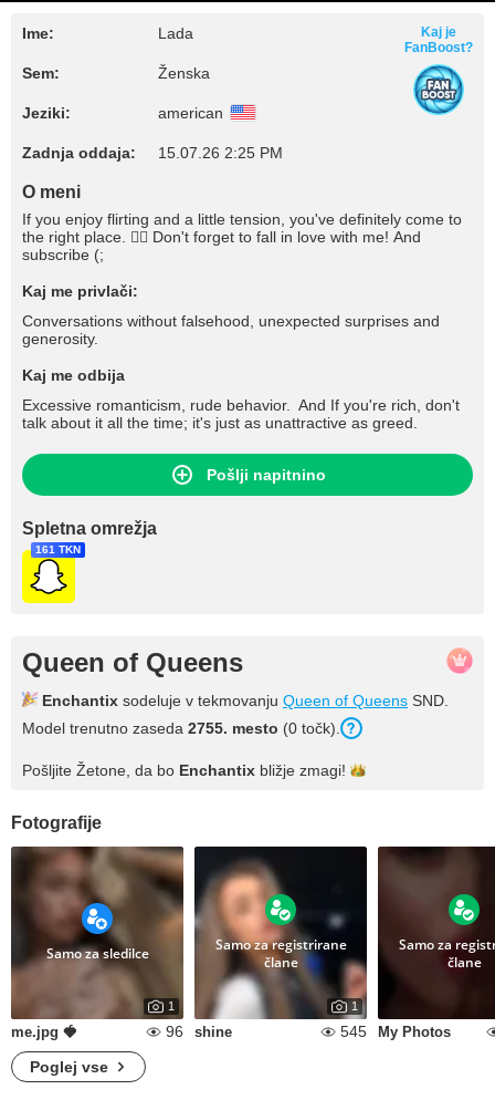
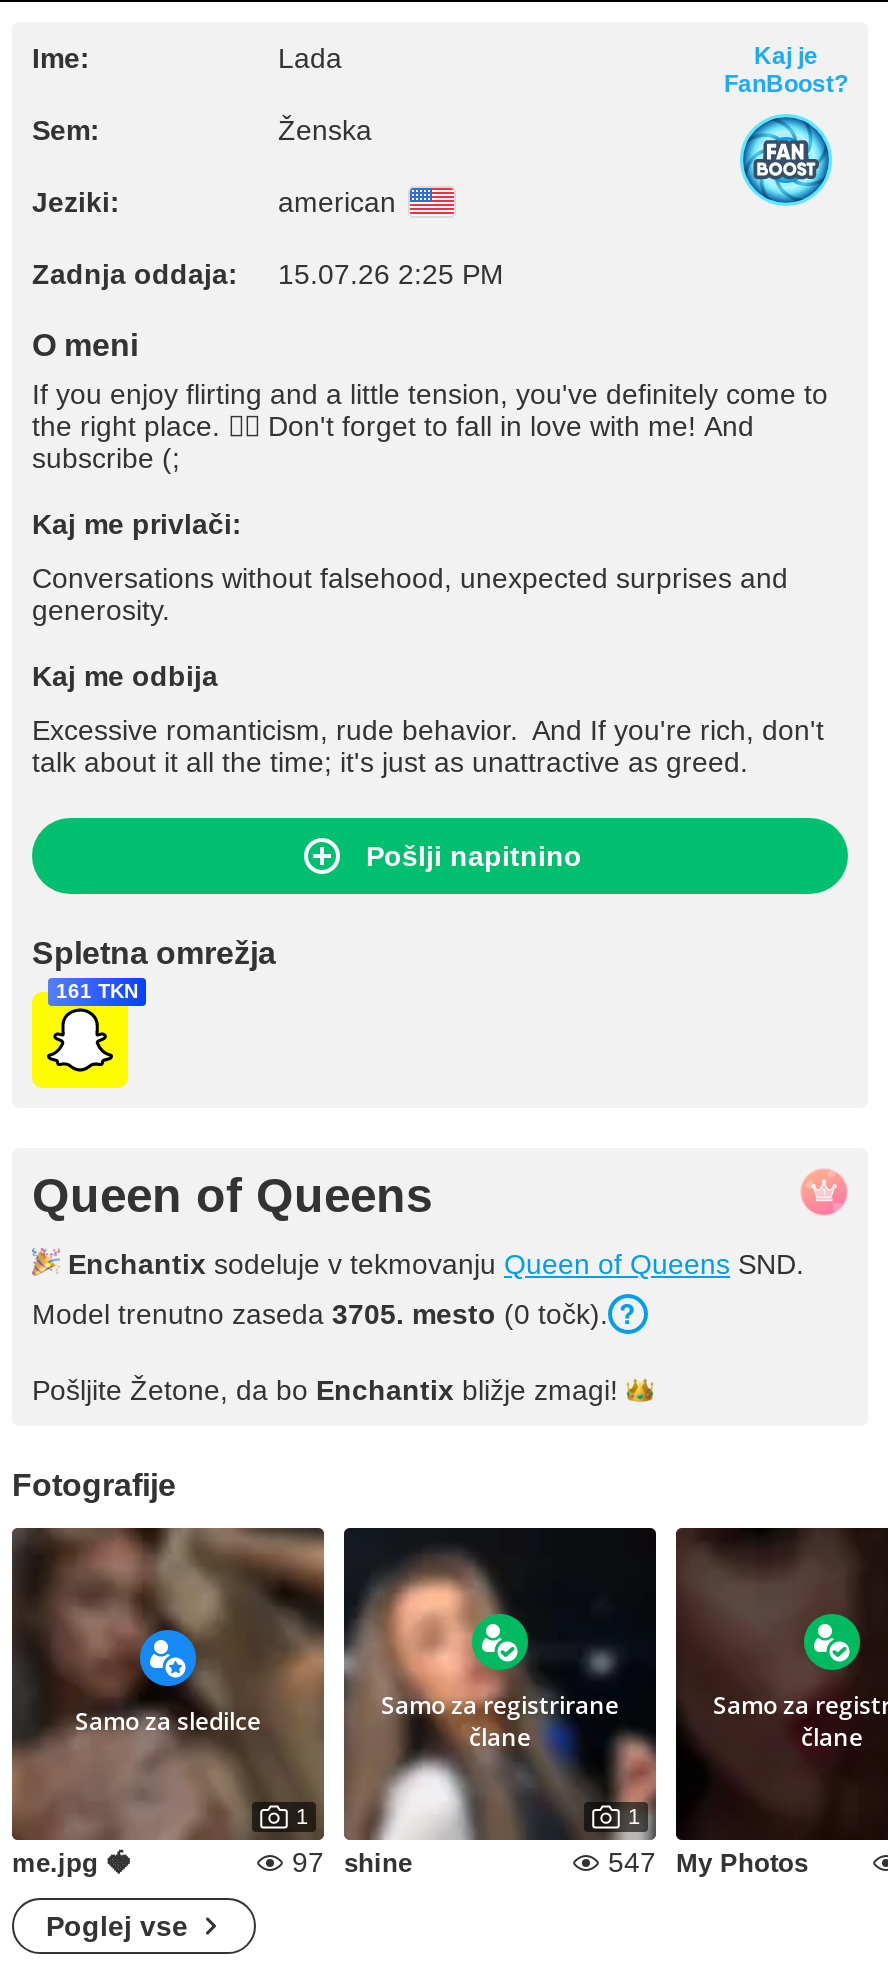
[22,719,340,737] Model trenutno zaseda 2755. mesto (0 točk). -> [32,1298,608,1330] Model trenutno zaseda 3705. mesto (0 točk).
[166,1023,232,1040] 96 shine -> [292,1846,412,1878] 97 shine
[340,1023,451,1040] 545 My Photos -> [608,1846,808,1878] 547 My Photos

